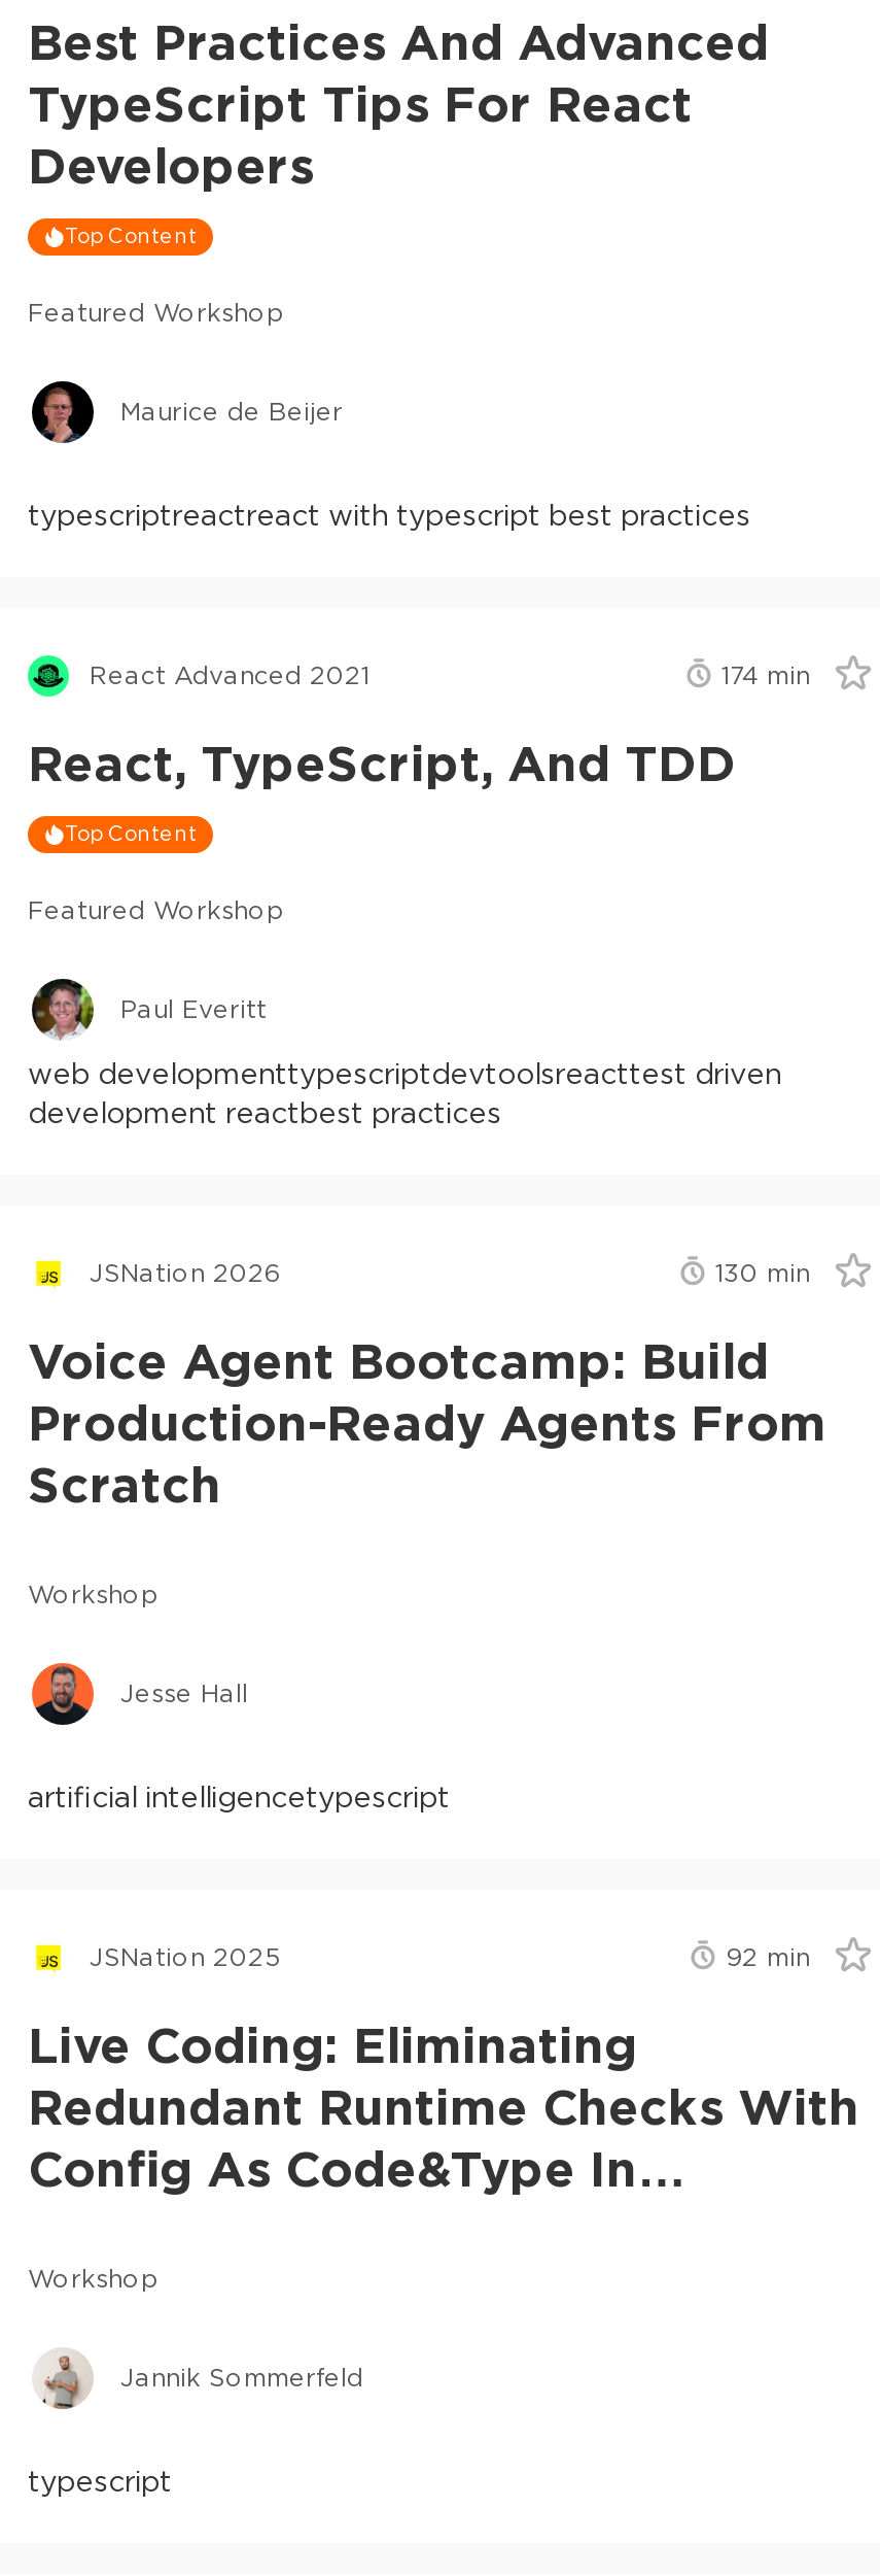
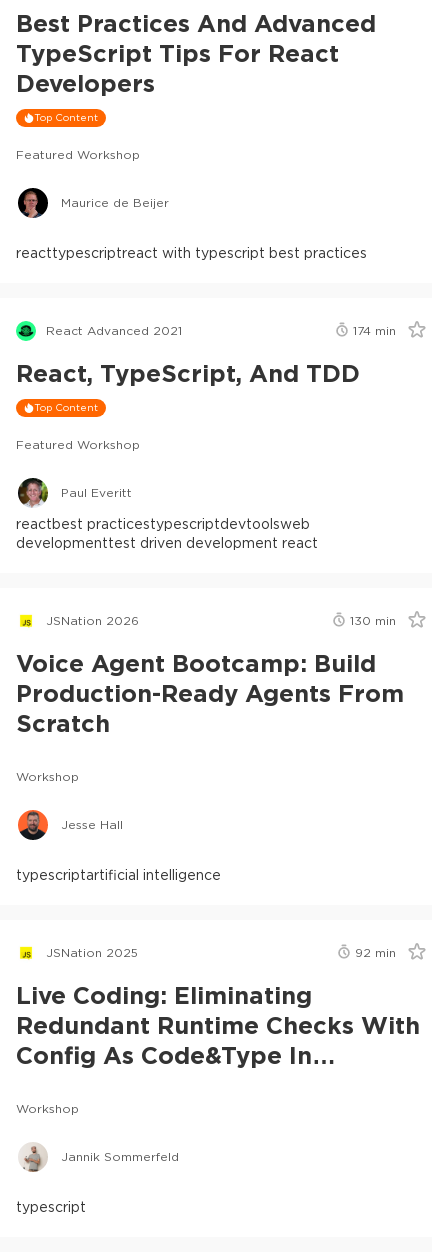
[28,499,750,532] typescriptreactreact with typescript best practices -> [16,245,367,261] reacttypescriptreact with typescript best practices
[28,1057,781,1129] web developmenttypescriptdevtoolsreacttest driven | development reactbest practices -> [16,516,318,551] reactbest practicestypescriptdevtoolsweb | developmenttest driven development react
[28,1781,450,1814] artificial intelligencetypescript -> [16,867,221,883] typescriptartificial intelligence

